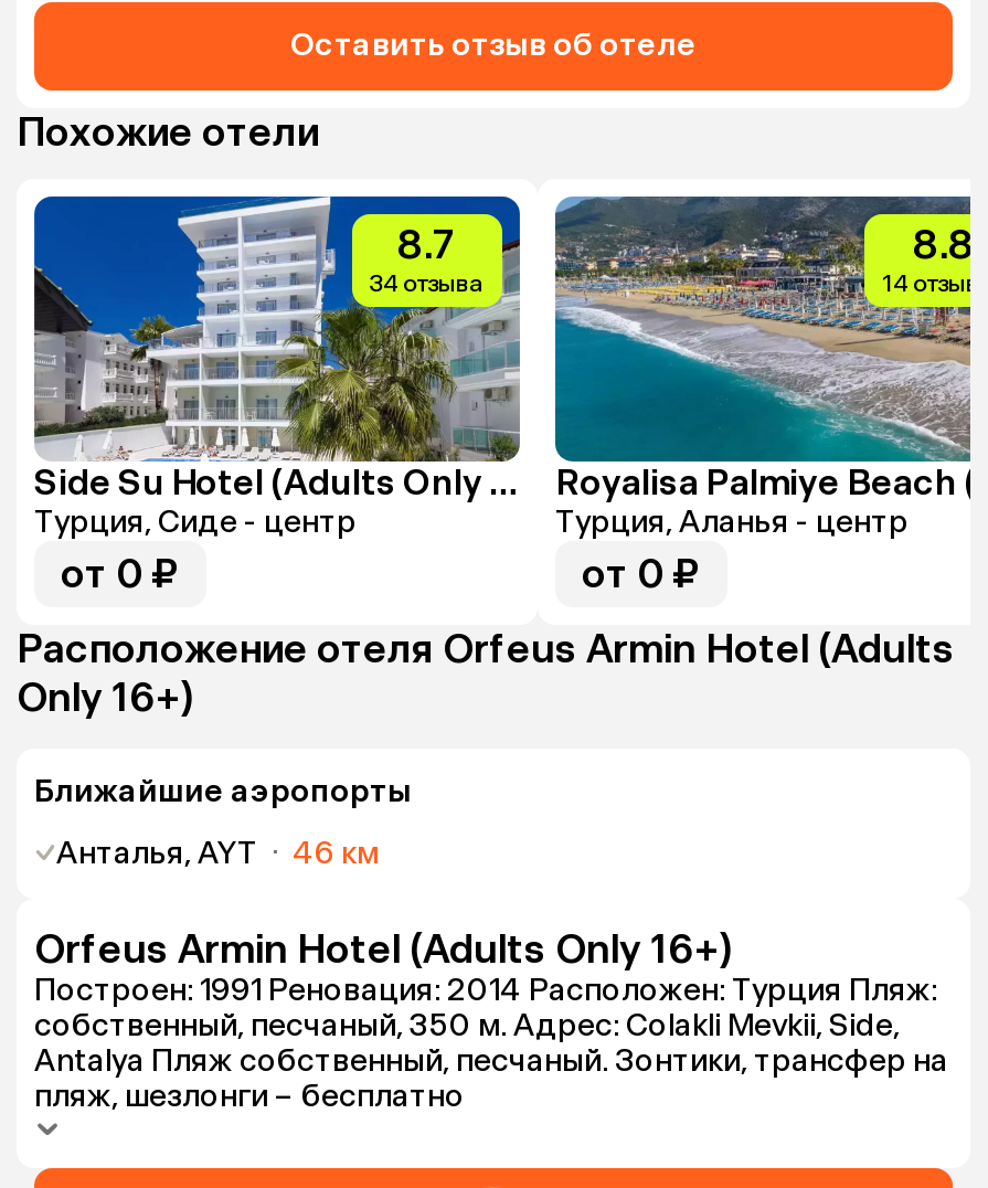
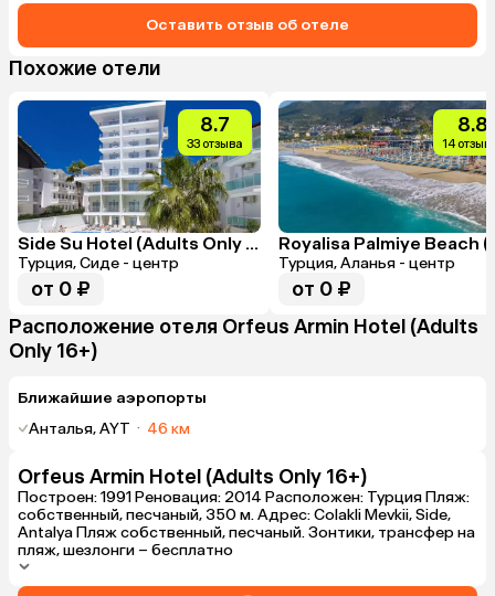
[370,269,485,298] 34 отзыва -> [187,137,243,151] 33 отзыва

